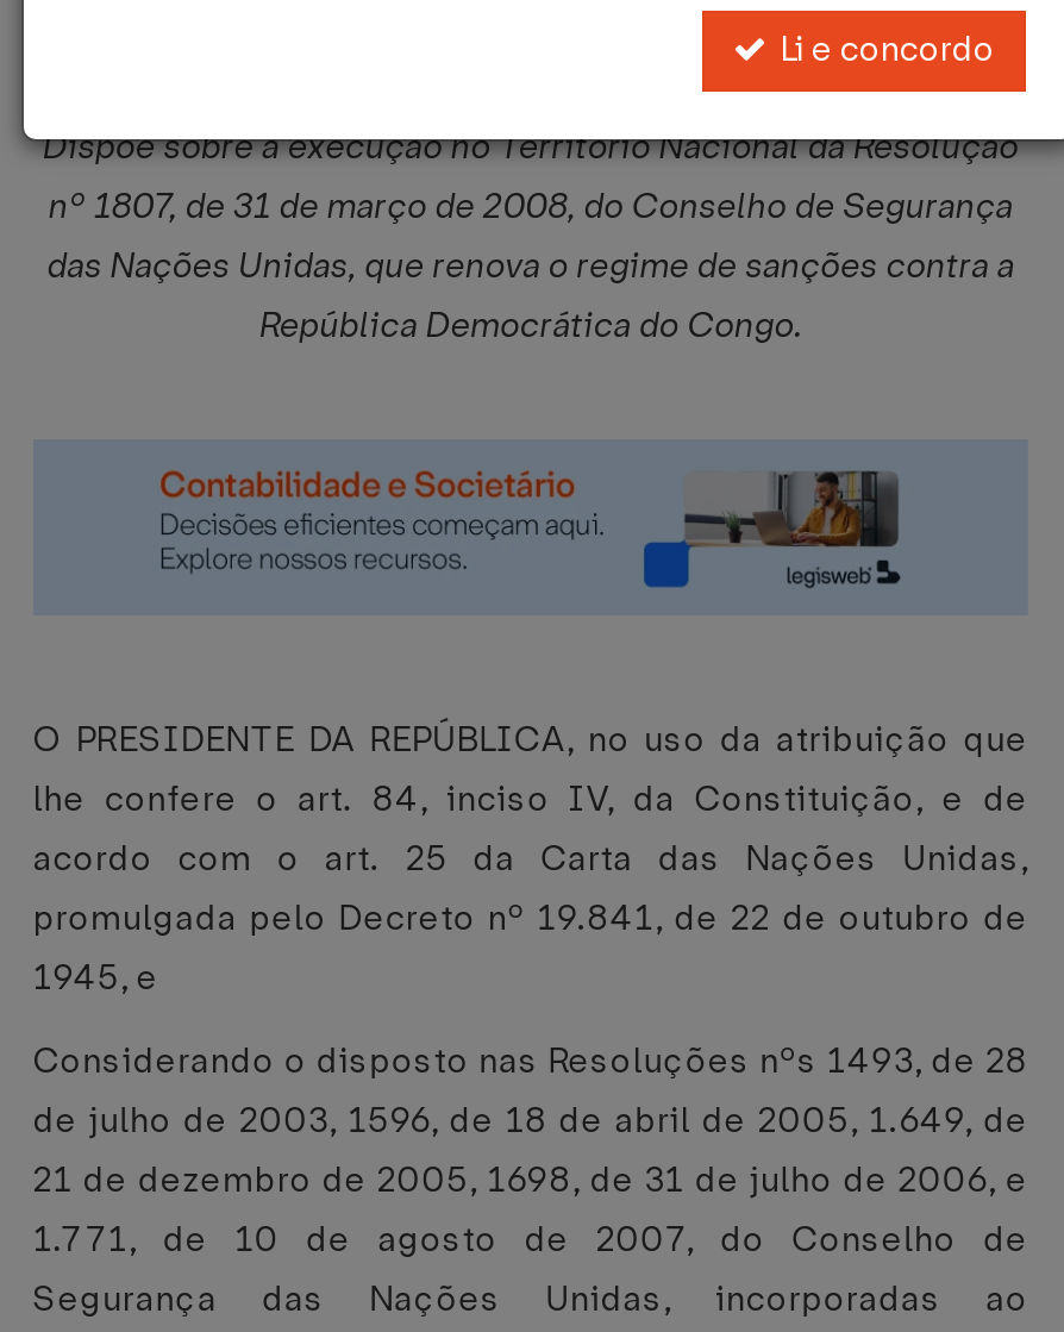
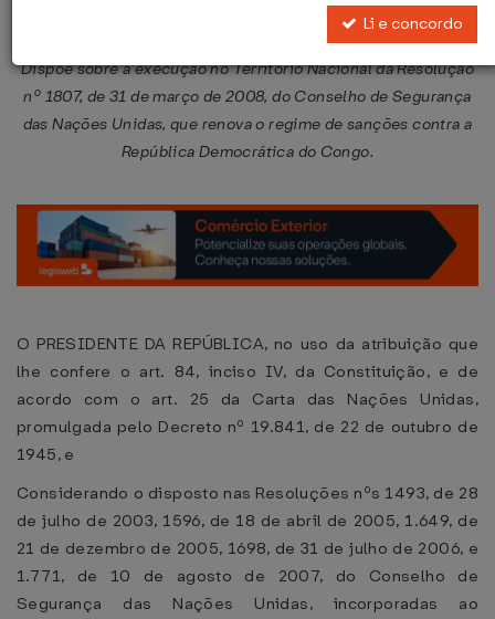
[33,439,1028,615] [image] -> [15,203,480,287] [image]

